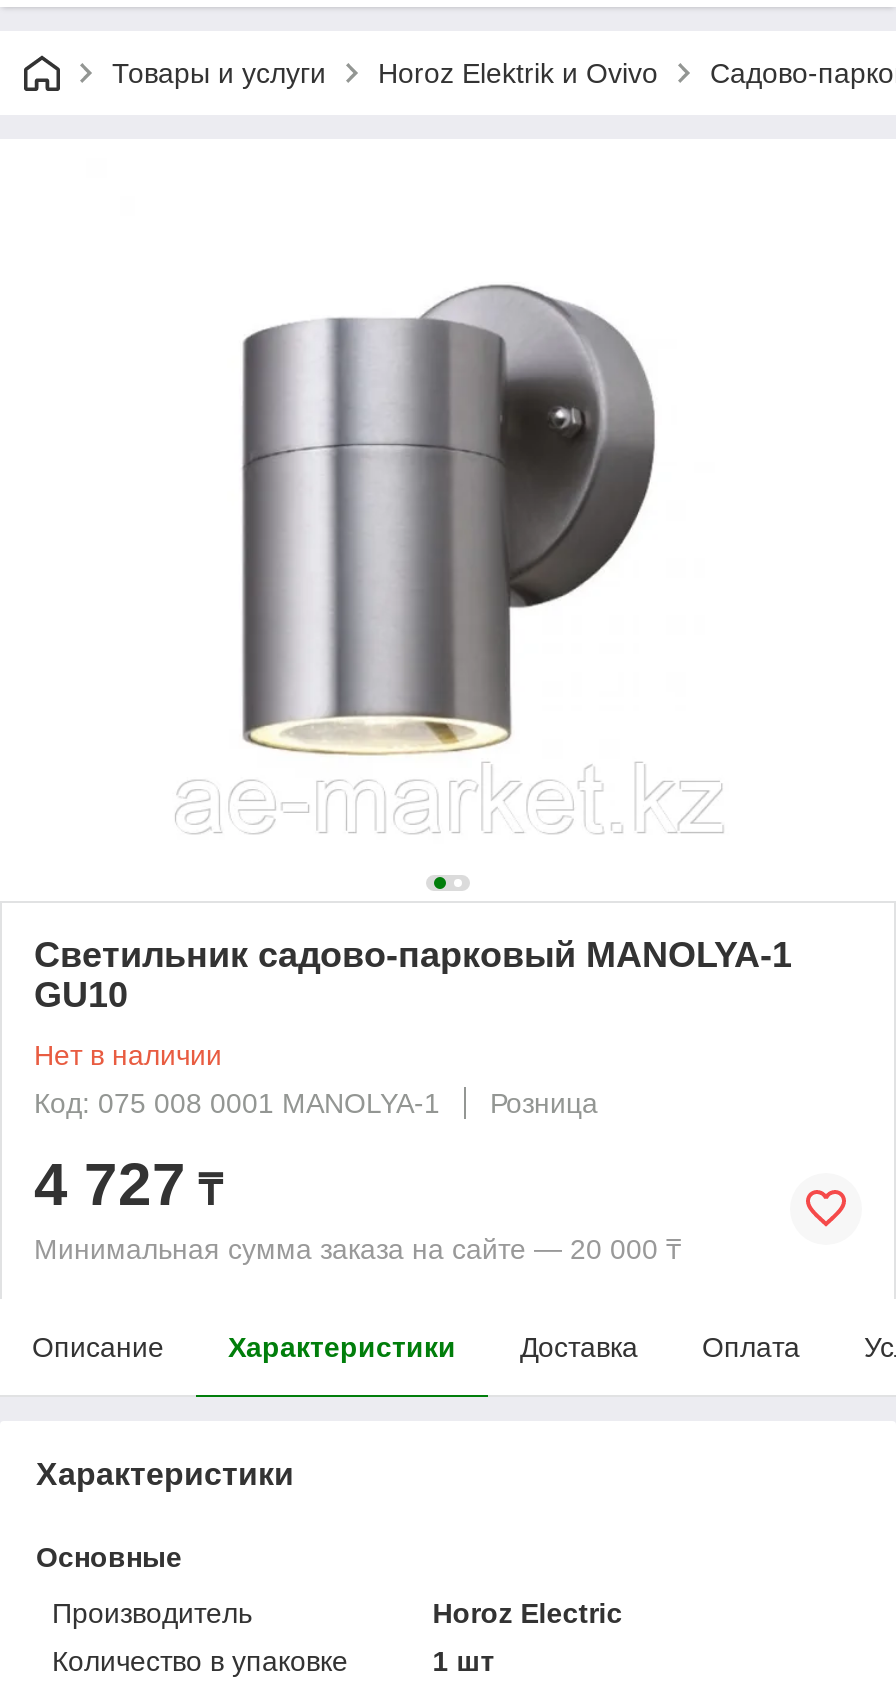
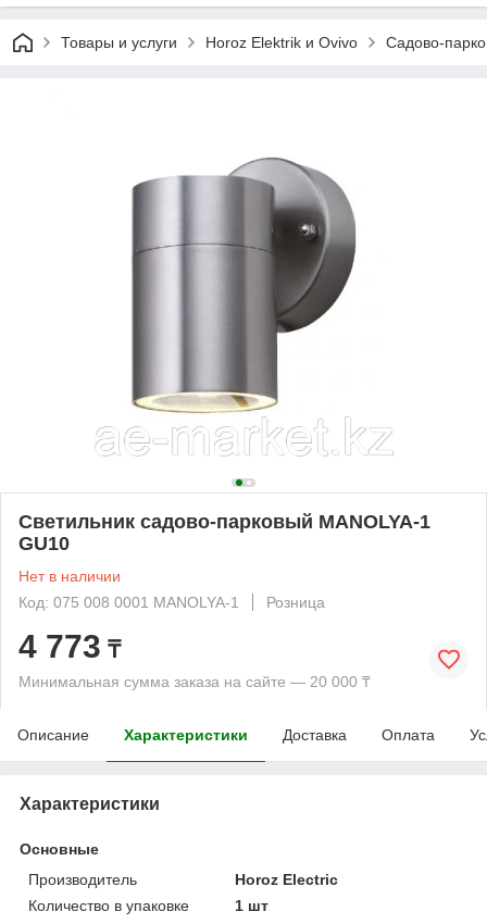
[34,1151,222,1217] 4 727 ₸ -> [18,628,121,664] 4 773 ₸

